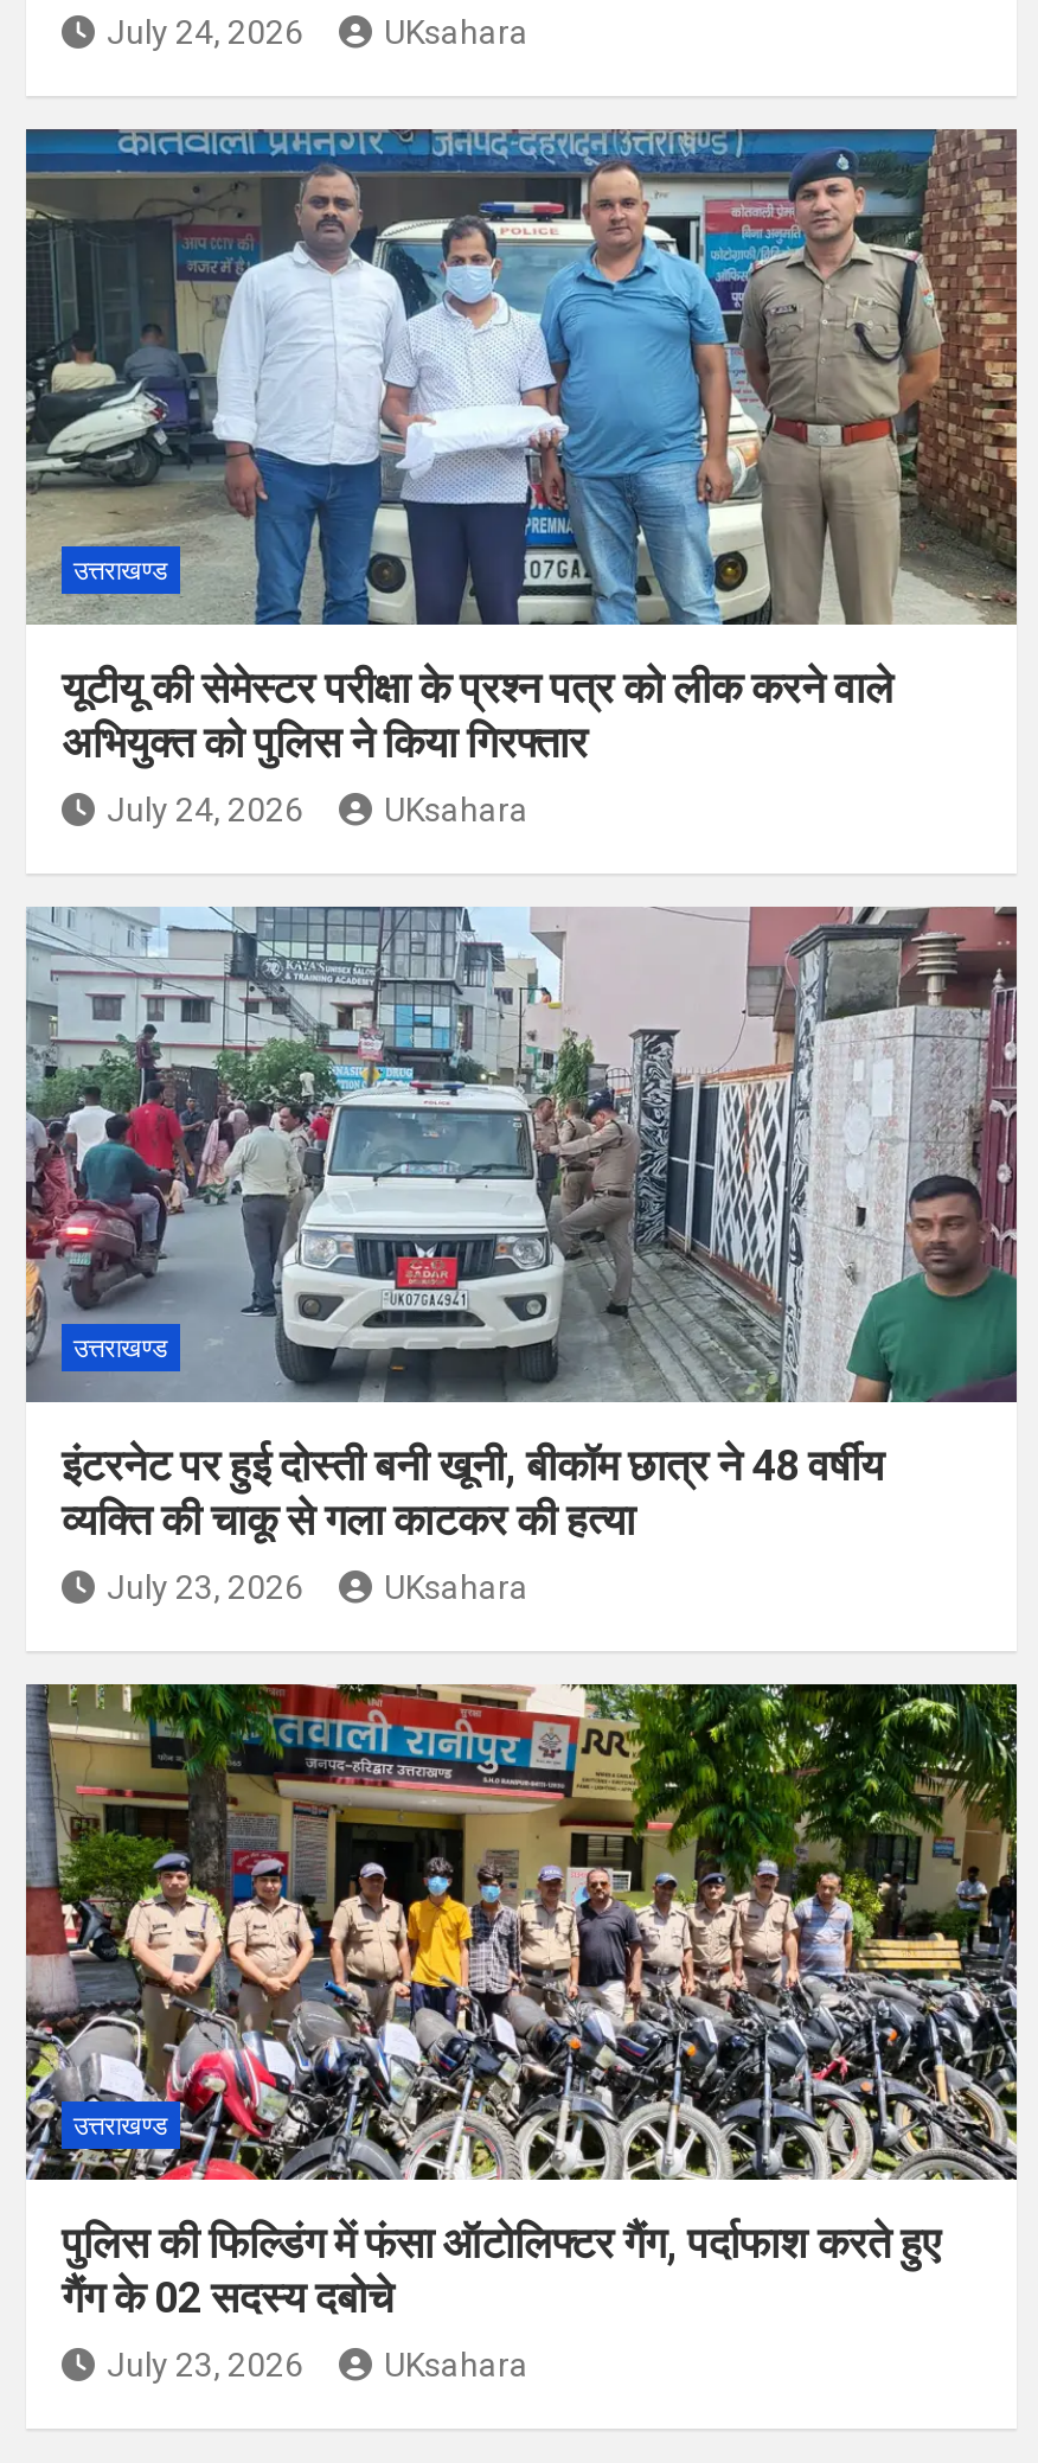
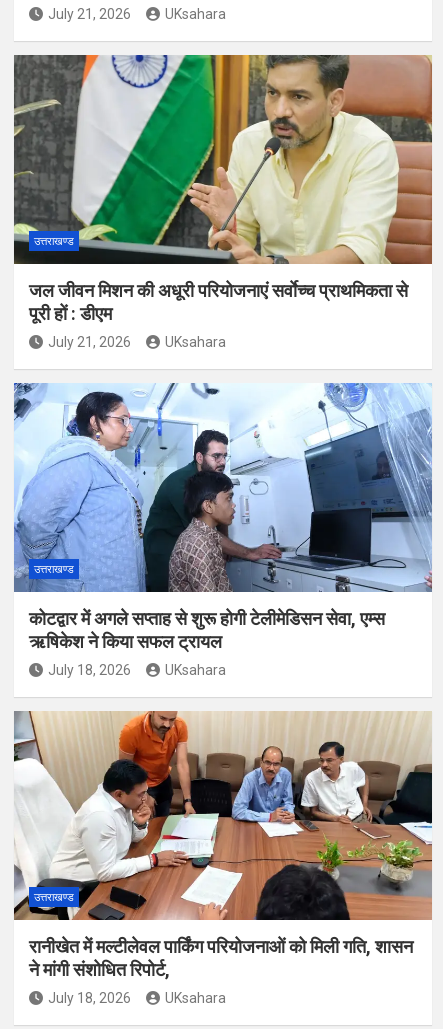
[107,14,303,51] July 24, 2026 -> [48,6,131,22] July 21, 2026
[24,127,1019,767] [image] | यूटीयू की सेमेस्टर परीक्षा के प्रश्न पत्र को लीक करने वाले | अभियुक्त को पुलिस ने किया गिरफ्तार -> [14,54,433,324] [image] | जल जीवन मिशन की अधूरी परियोजनाएं सर्वाेच्च प्राथमिकता से | पूरी हों : डीएम
[107,791,303,829] July 24, 2026 -> [48,334,131,350] July 21, 2026
[24,904,1019,1545] [image] | इंटरनेट पर हुई दोस्ती बनी खूनी, बीकॉम छात्र ने 48 वर्षीय | व्यक्ति की चाकू से गला काटकर की हत्या -> [13,382,433,652] [image] | कोटद्वार में अगले सप्ताह से शुरू होगी टेलीमेडिसन सेवा, एम्स | ऋषिकेश ने किया सफल ट्रायल
[107,1569,303,1607] July 23, 2026 -> [48,662,131,678] July 18, 2026
[24,1682,1019,2322] [image] | पुलिस की फिल्डिंग में फंसा ऑटोलिफ्टर गैंग, पर्दाफाश करते हुए | गैंग के 02 सदस्य दबोचे -> [13,710,433,980] [image] | रानीखेत में मल्टीलेवल पार्किंग परियोजनाओं को मिली गति, शासन | ने मांगी संशोधित रिपोर्ट,
[107,2346,303,2384] July 23, 2026 -> [48,990,131,1006] July 18, 2026

